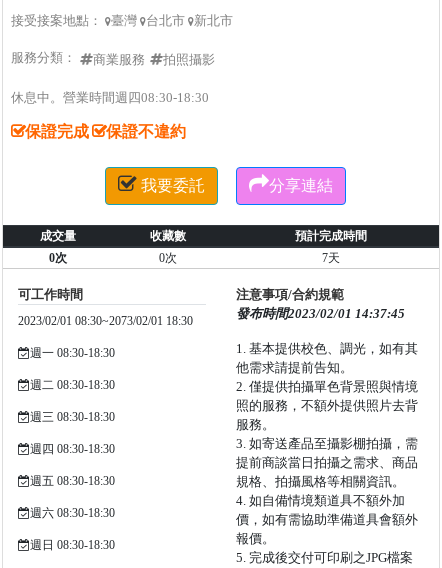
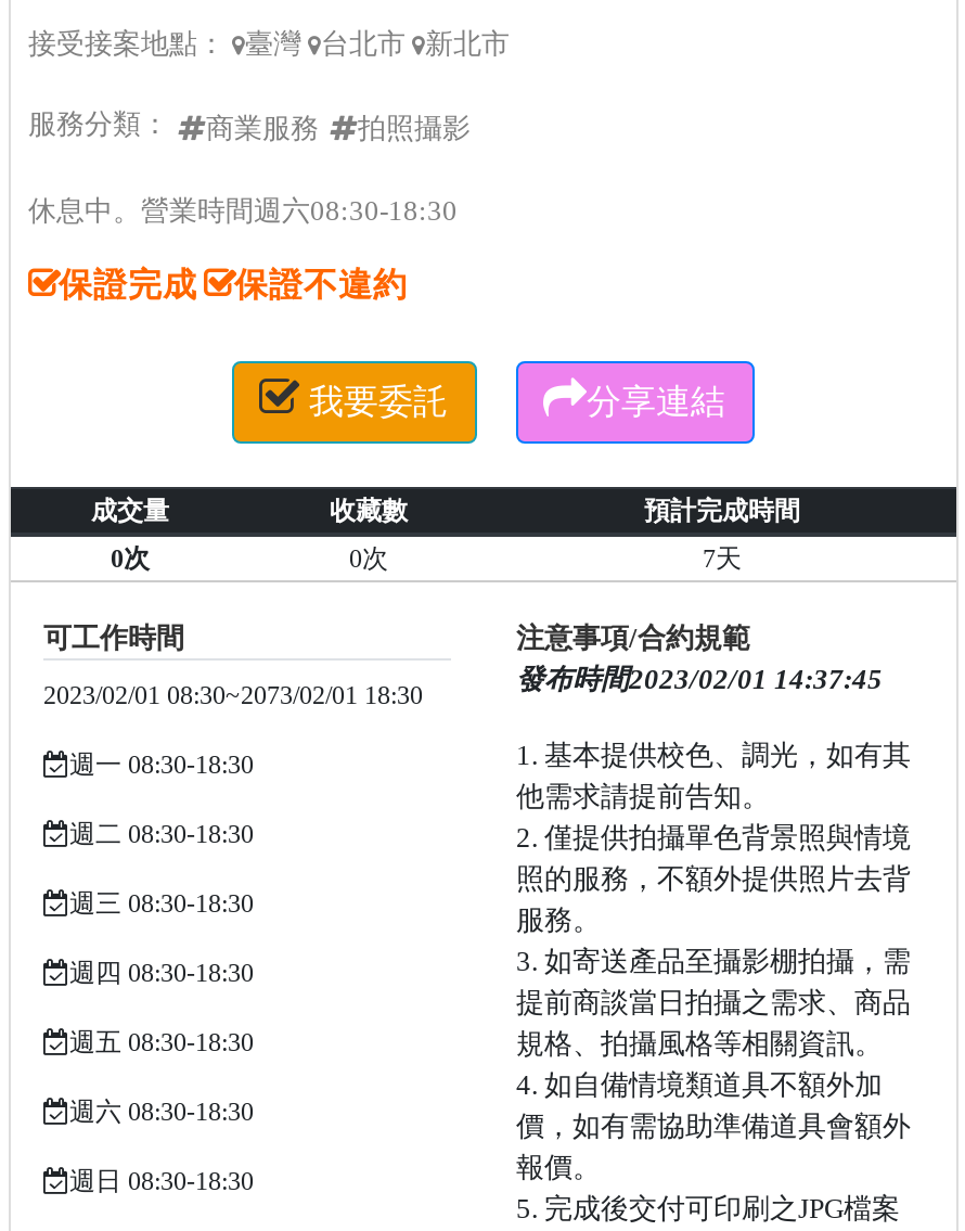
[11,90,209,105] 休息中。營業時間週四08:30-18:30 -> [28,194,458,227] 休息中。營業時間週六08:30-18:30

